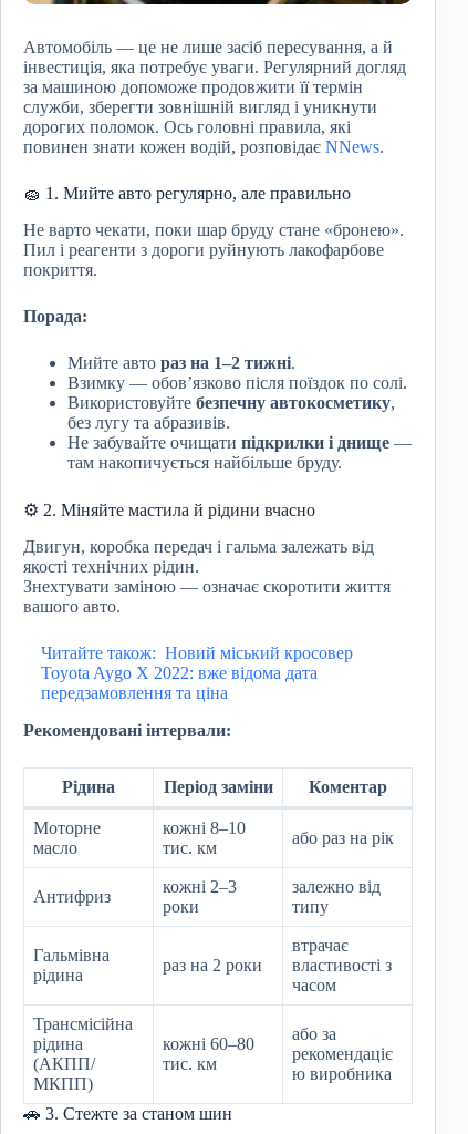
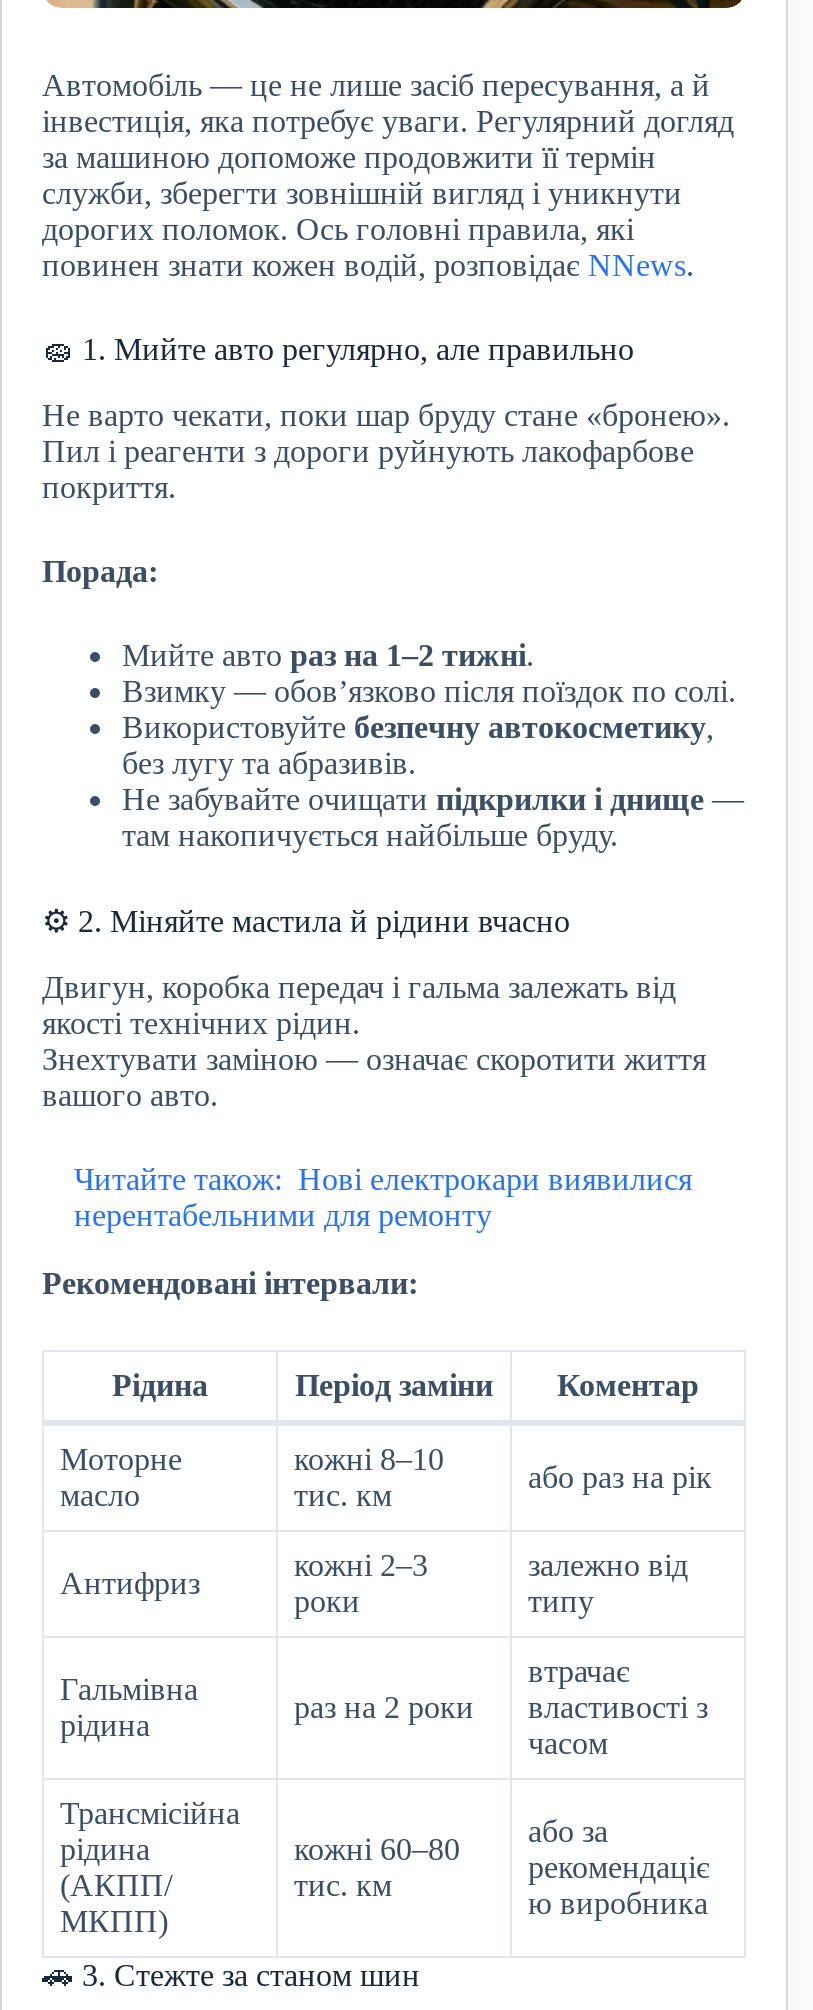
[41,643,353,702] Читайте також: Новий міський кросовер | Toyota Aygo X 2022: вже відома дата | передзамовлення та ціна -> [74,1162,692,1232] Читайте також: Нові електрокари виявилися | нерентабельними для ремонту

